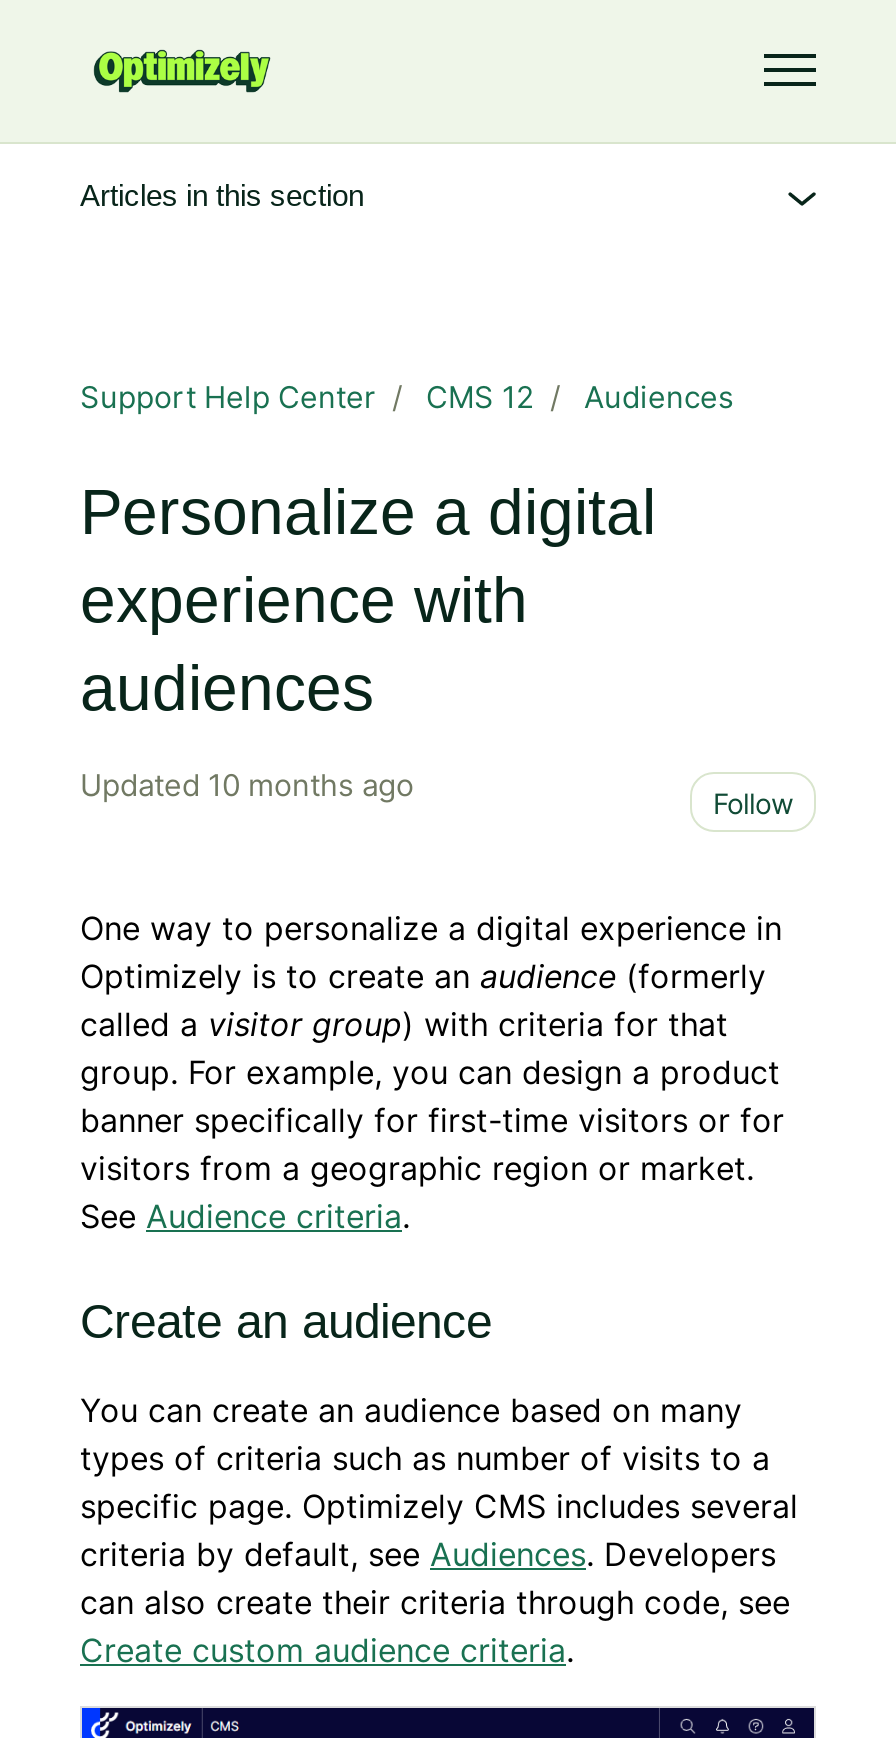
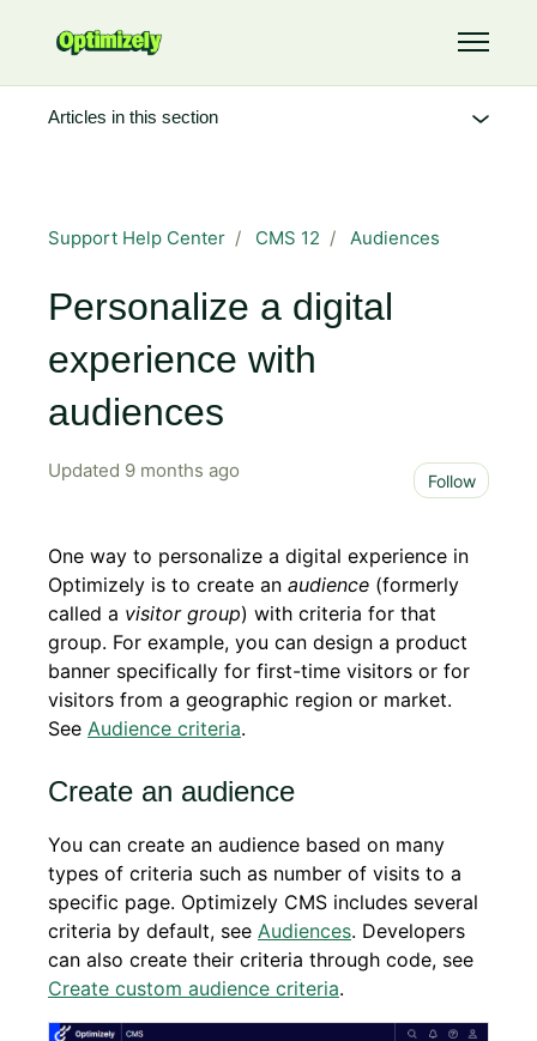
[80,766,414,804] Updated 10 months ago -> [48,459,240,482] Updated 9 months ago

